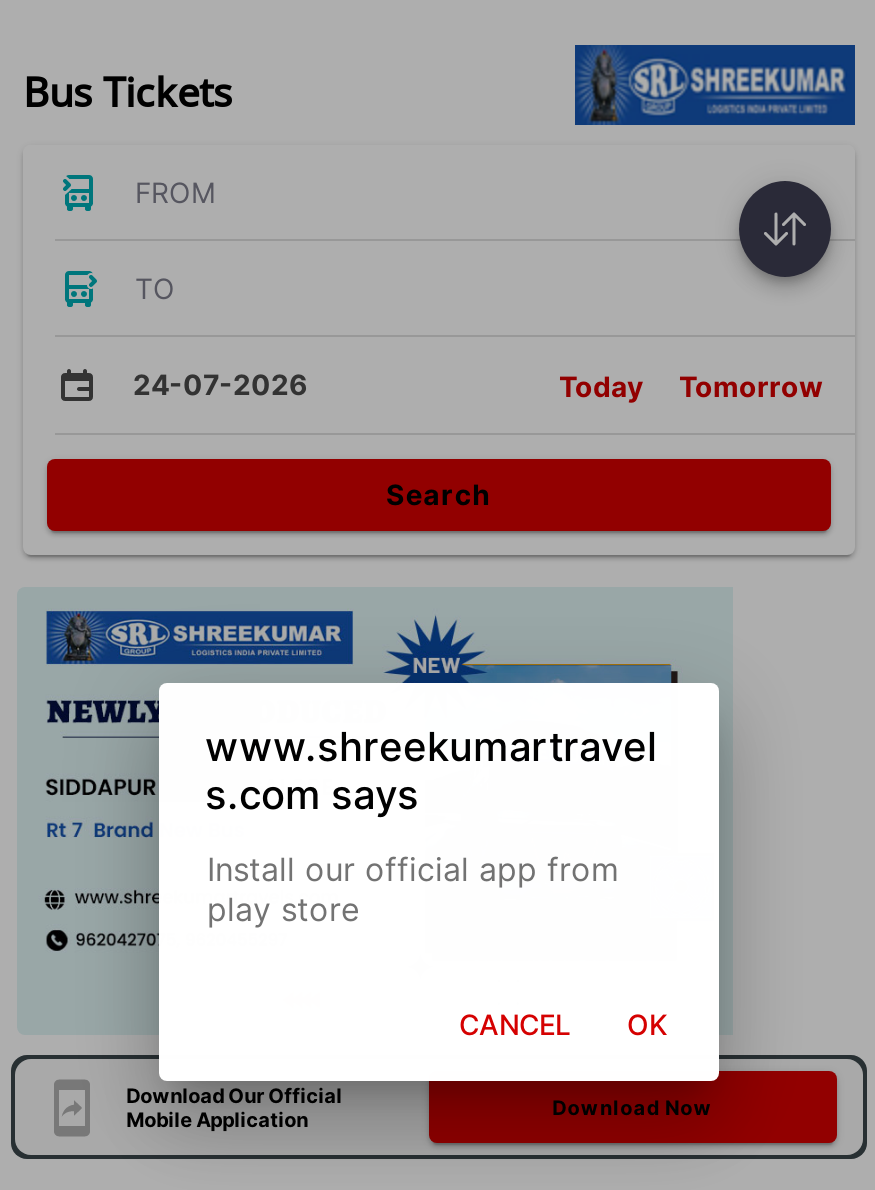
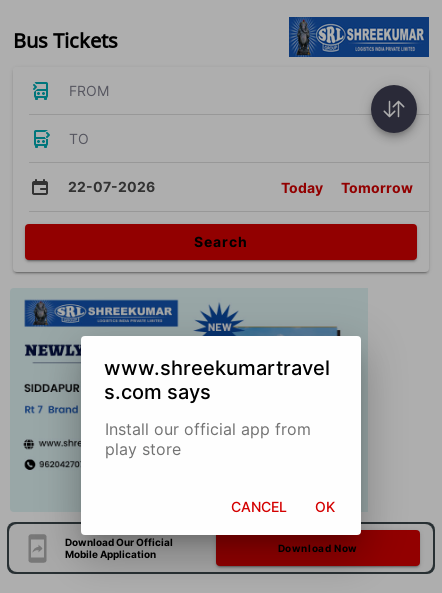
[133,367,307,401] 24-07-2026 -> [68,178,155,195] 22-07-2026

